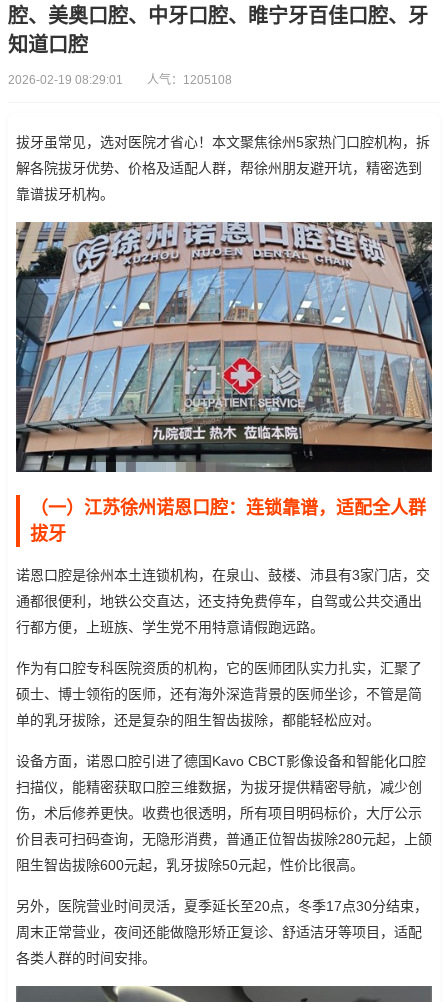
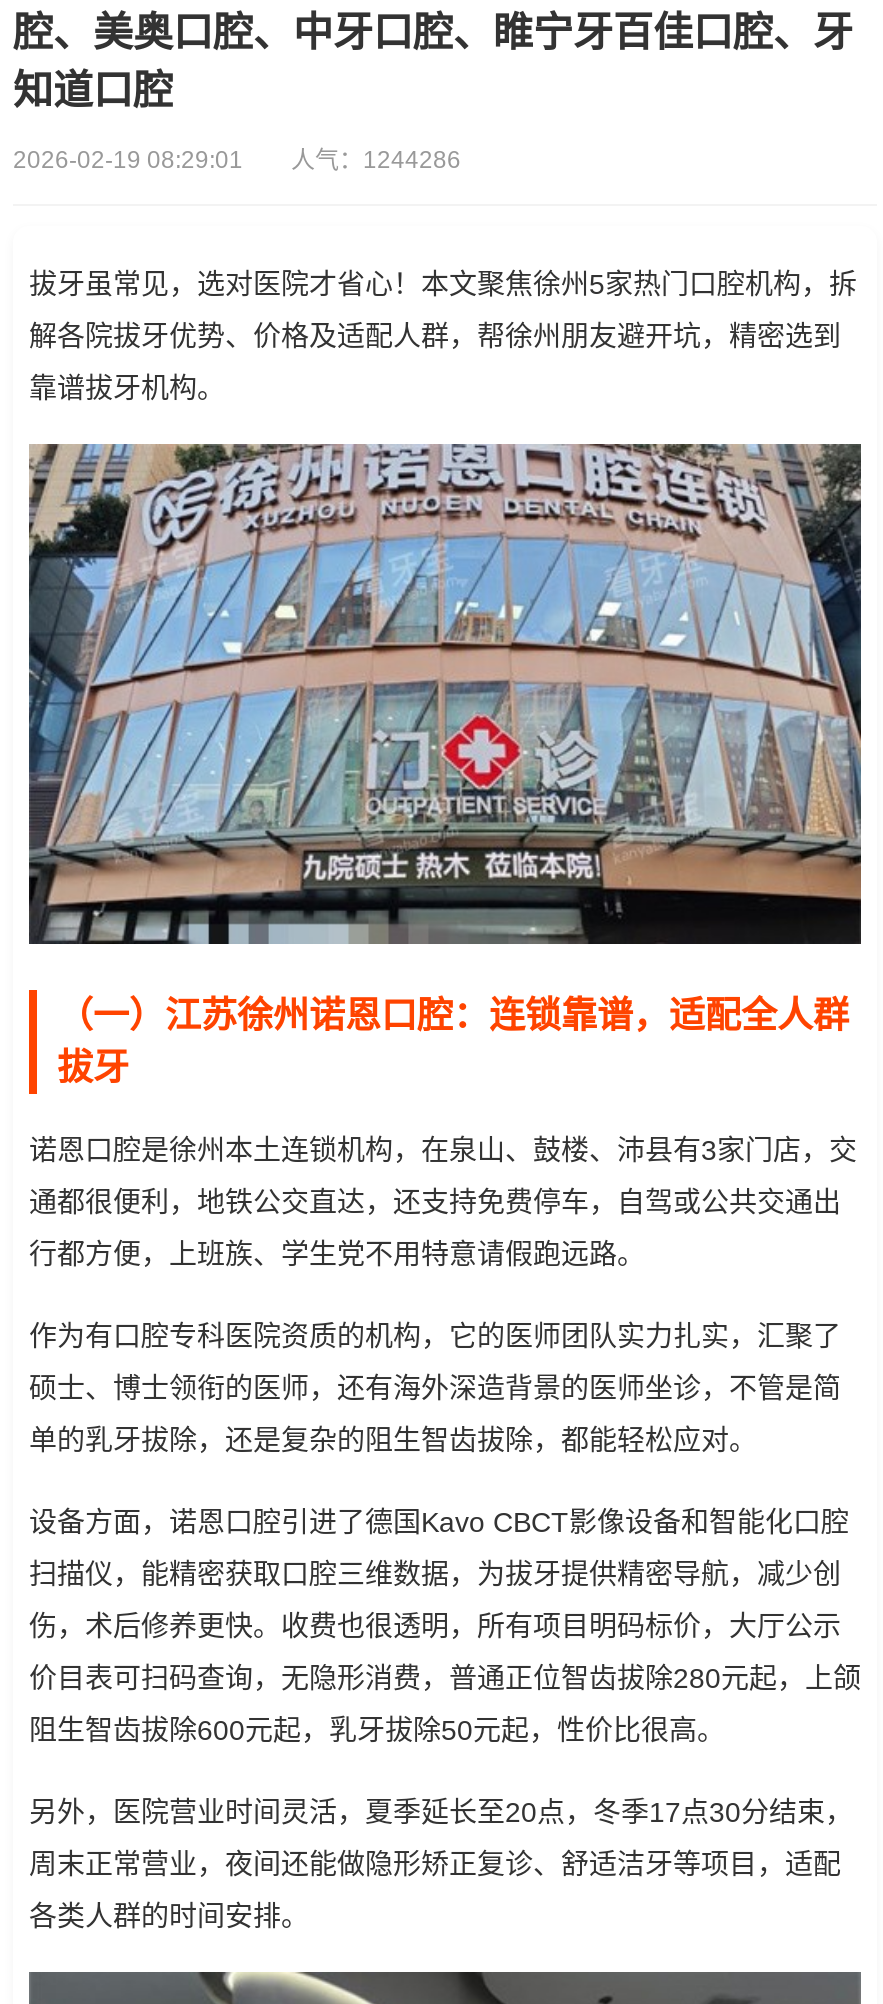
[8,73,232,87] 2026-02-19 08:29:01 人气：1205108 -> [13,146,461,174] 2026-02-19 08:29:01 人气：1244286

